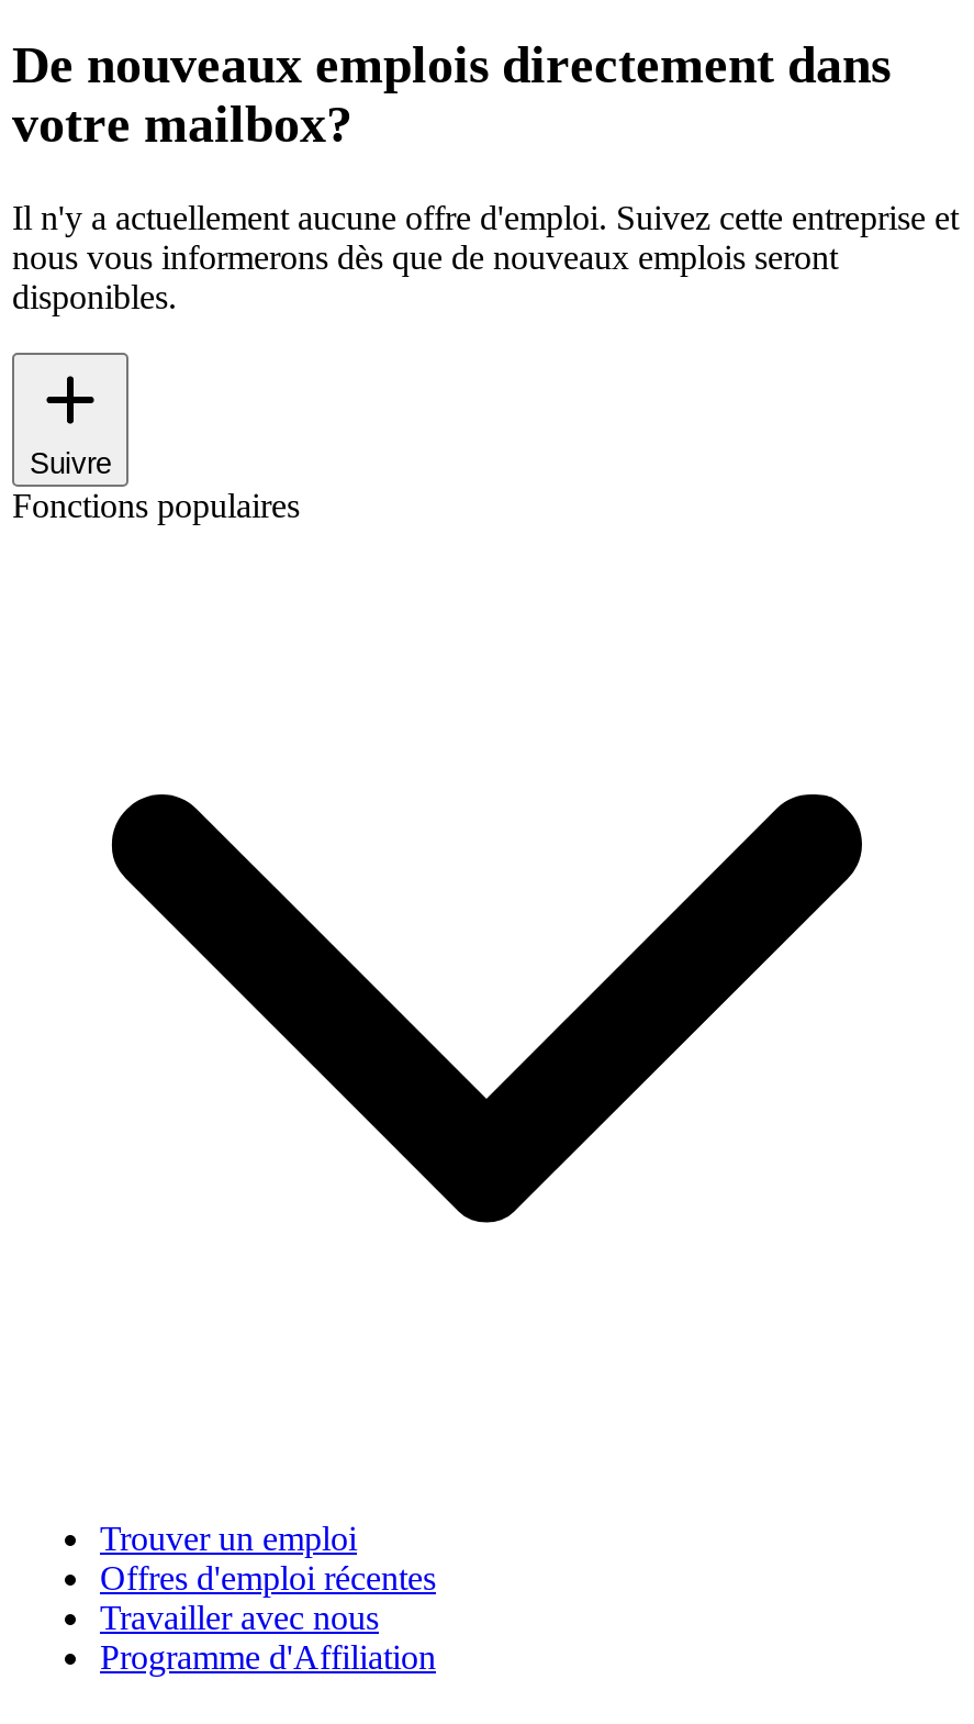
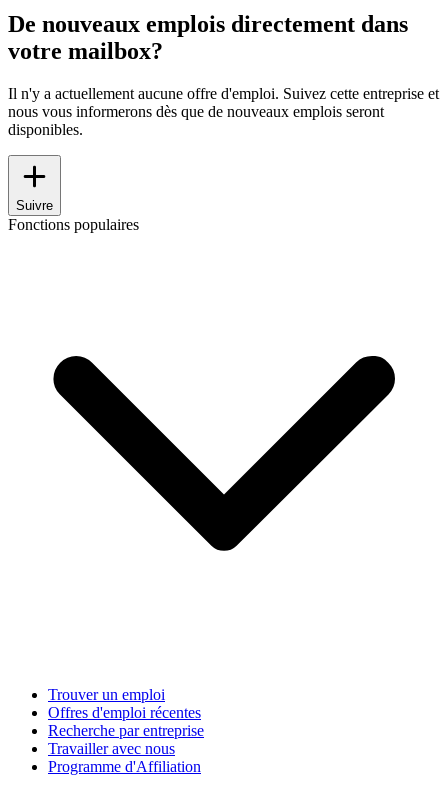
none -> [48,722,204,739] Recherche par entreprise

